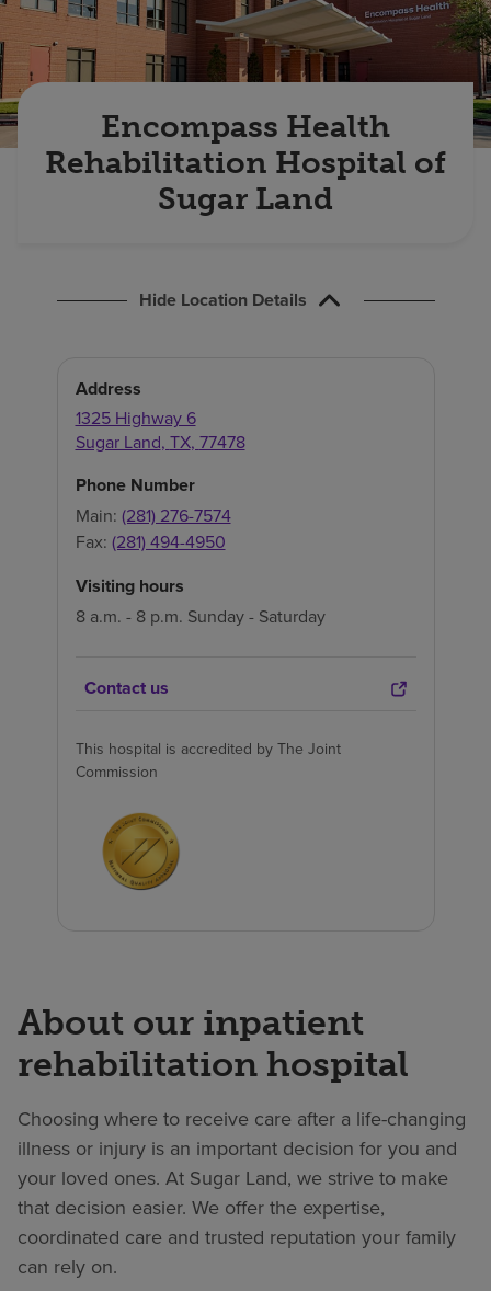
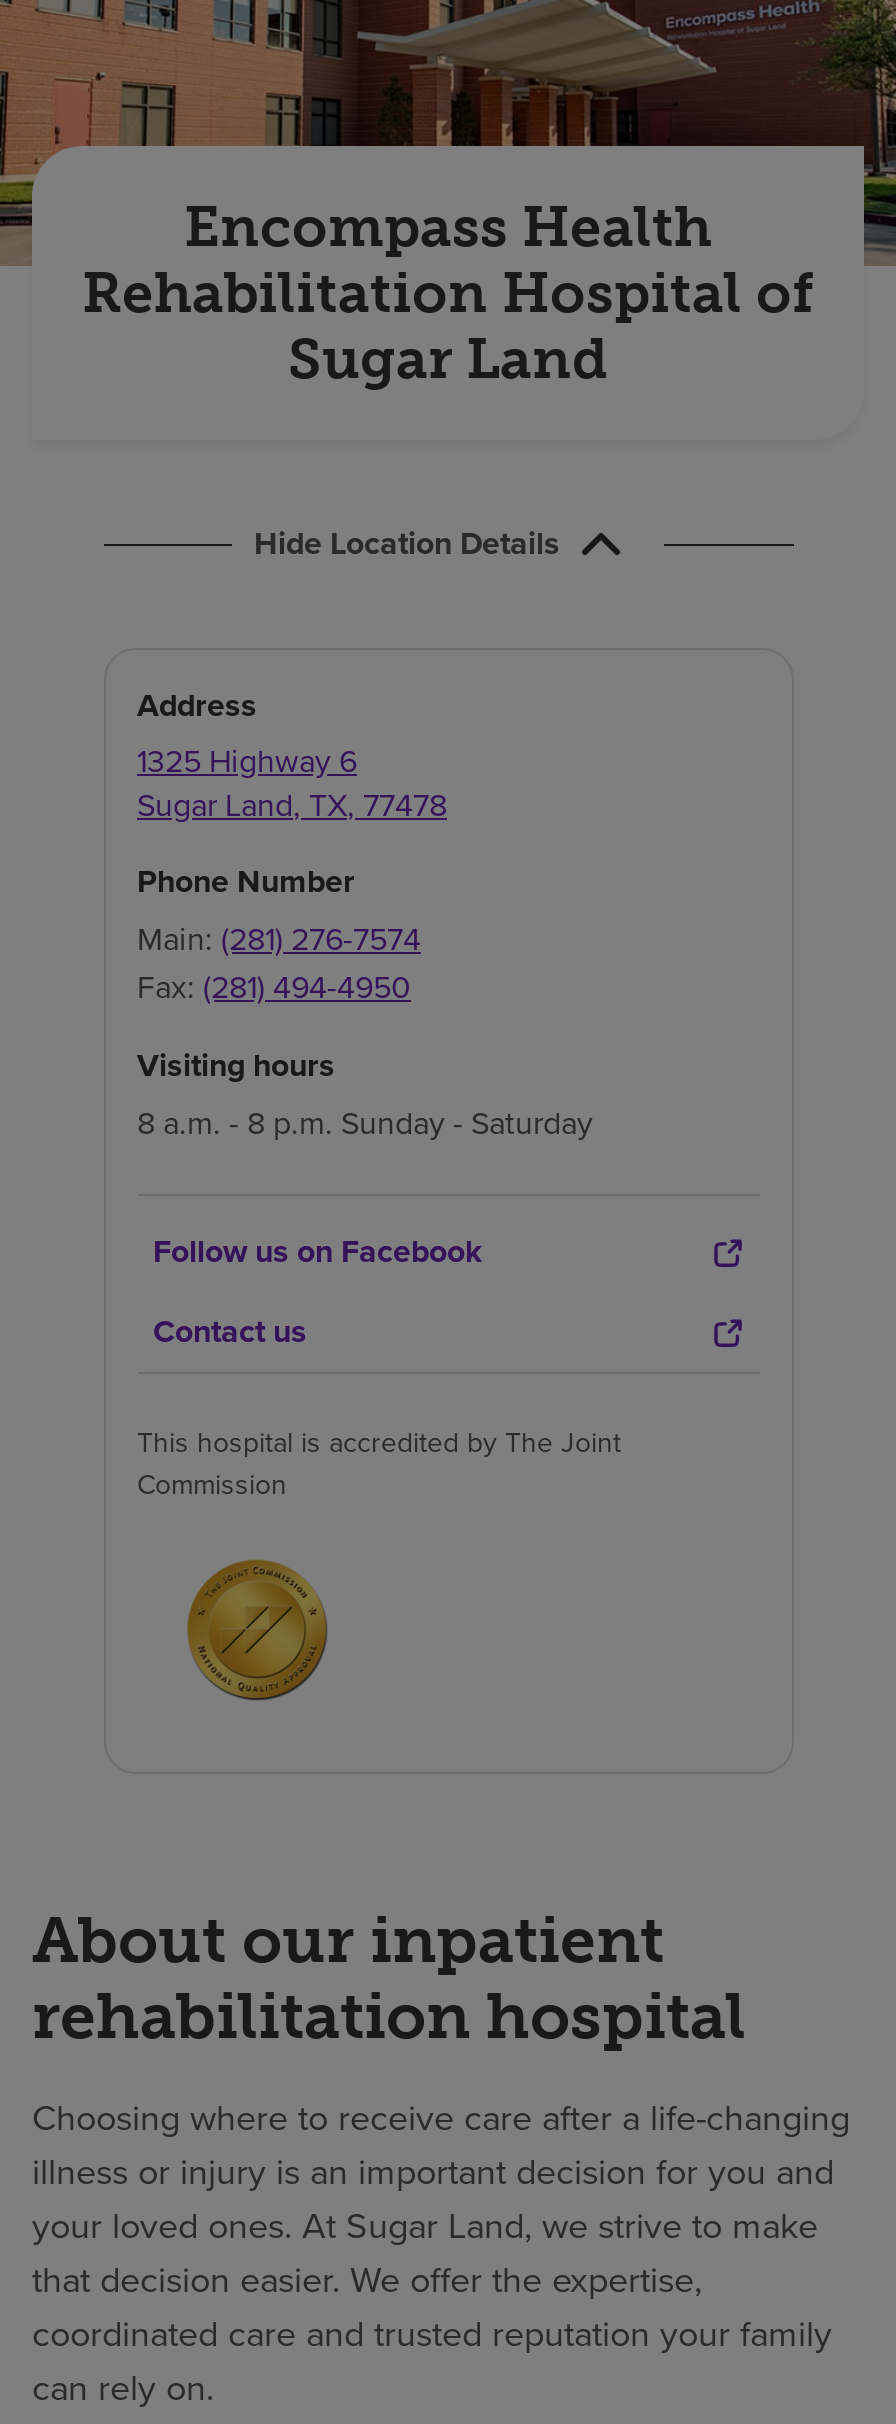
none -> [153,1228,483,1274] Follow us on Facebook

